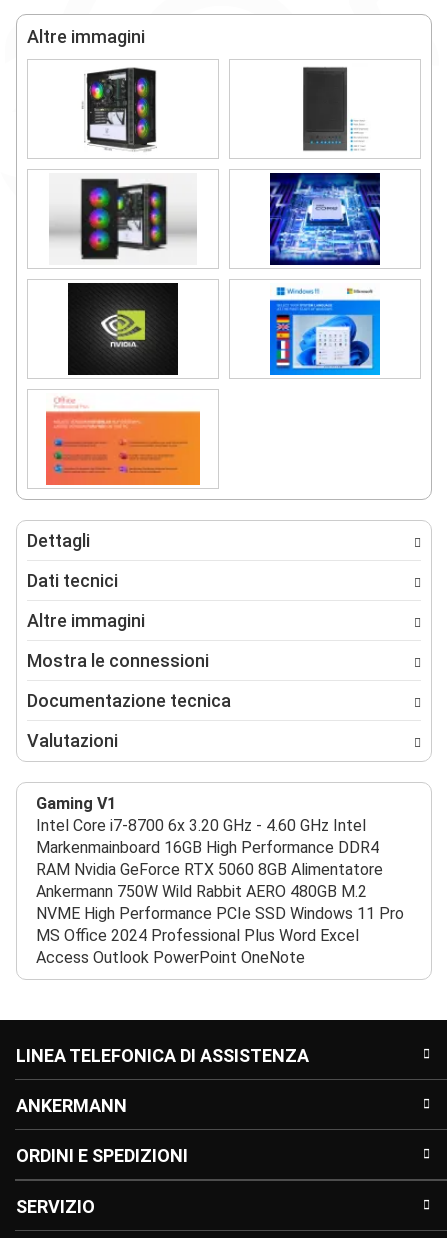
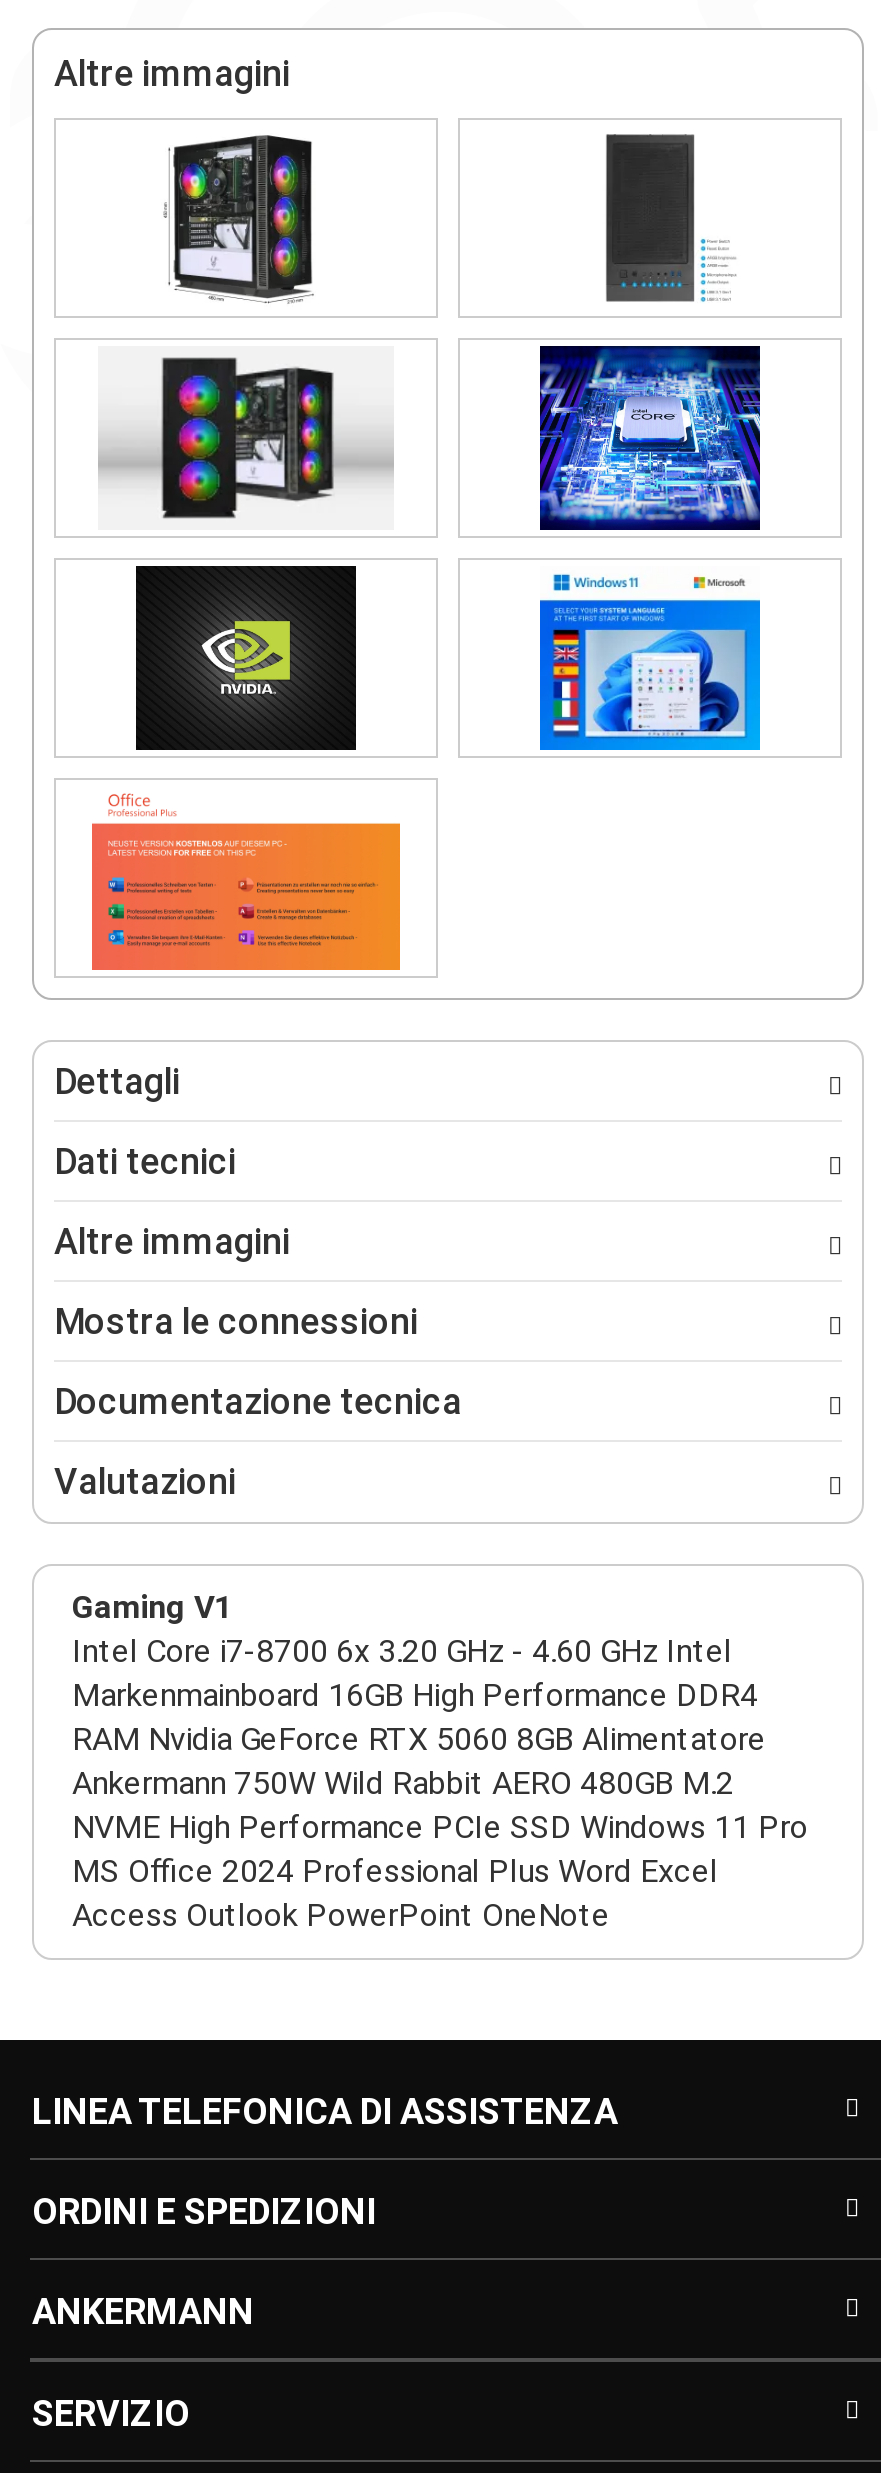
moved [16,1095,127,1116] -> [32,2290,254,2332]: ANKERMANN
moved [16,1145,188,1166] -> [32,2190,376,2232]: ORDINI E SPEDIZIONI

